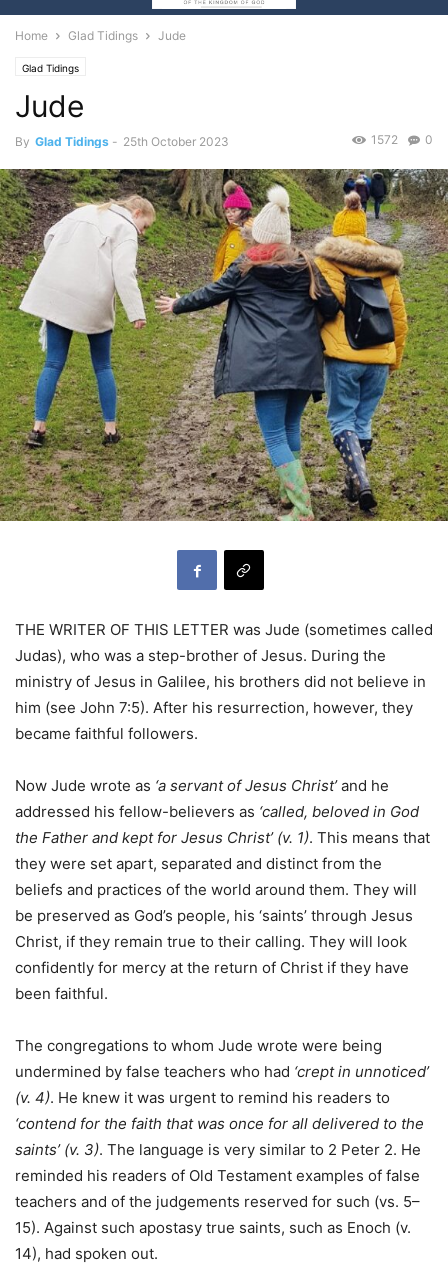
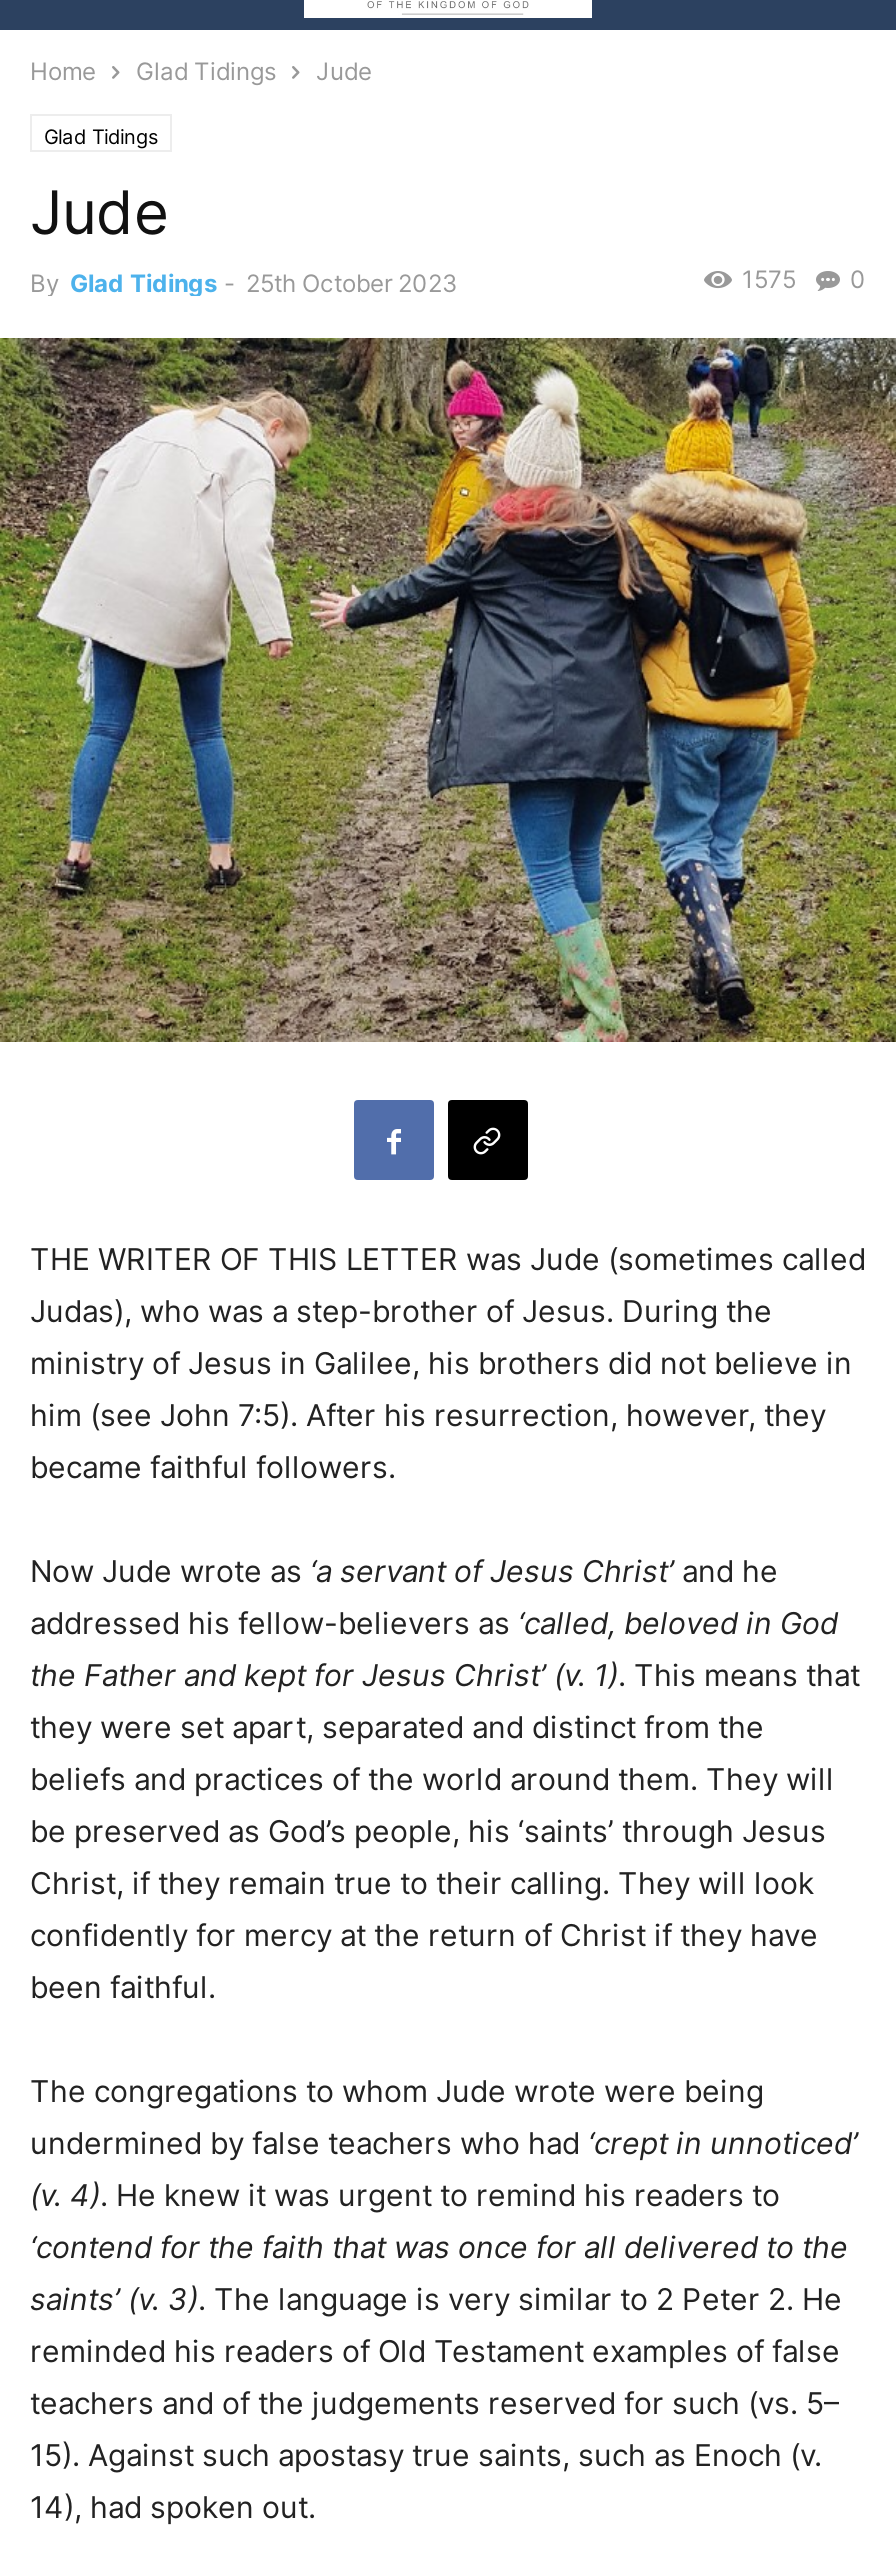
[371,132,433,147] 1572 0 -> [742,264,866,294] 1575 0

